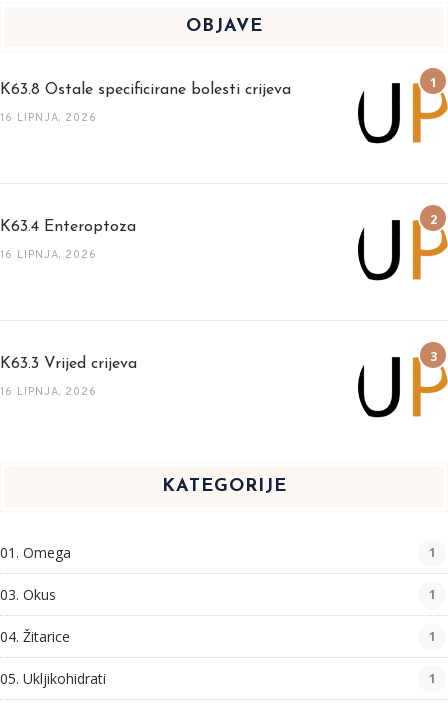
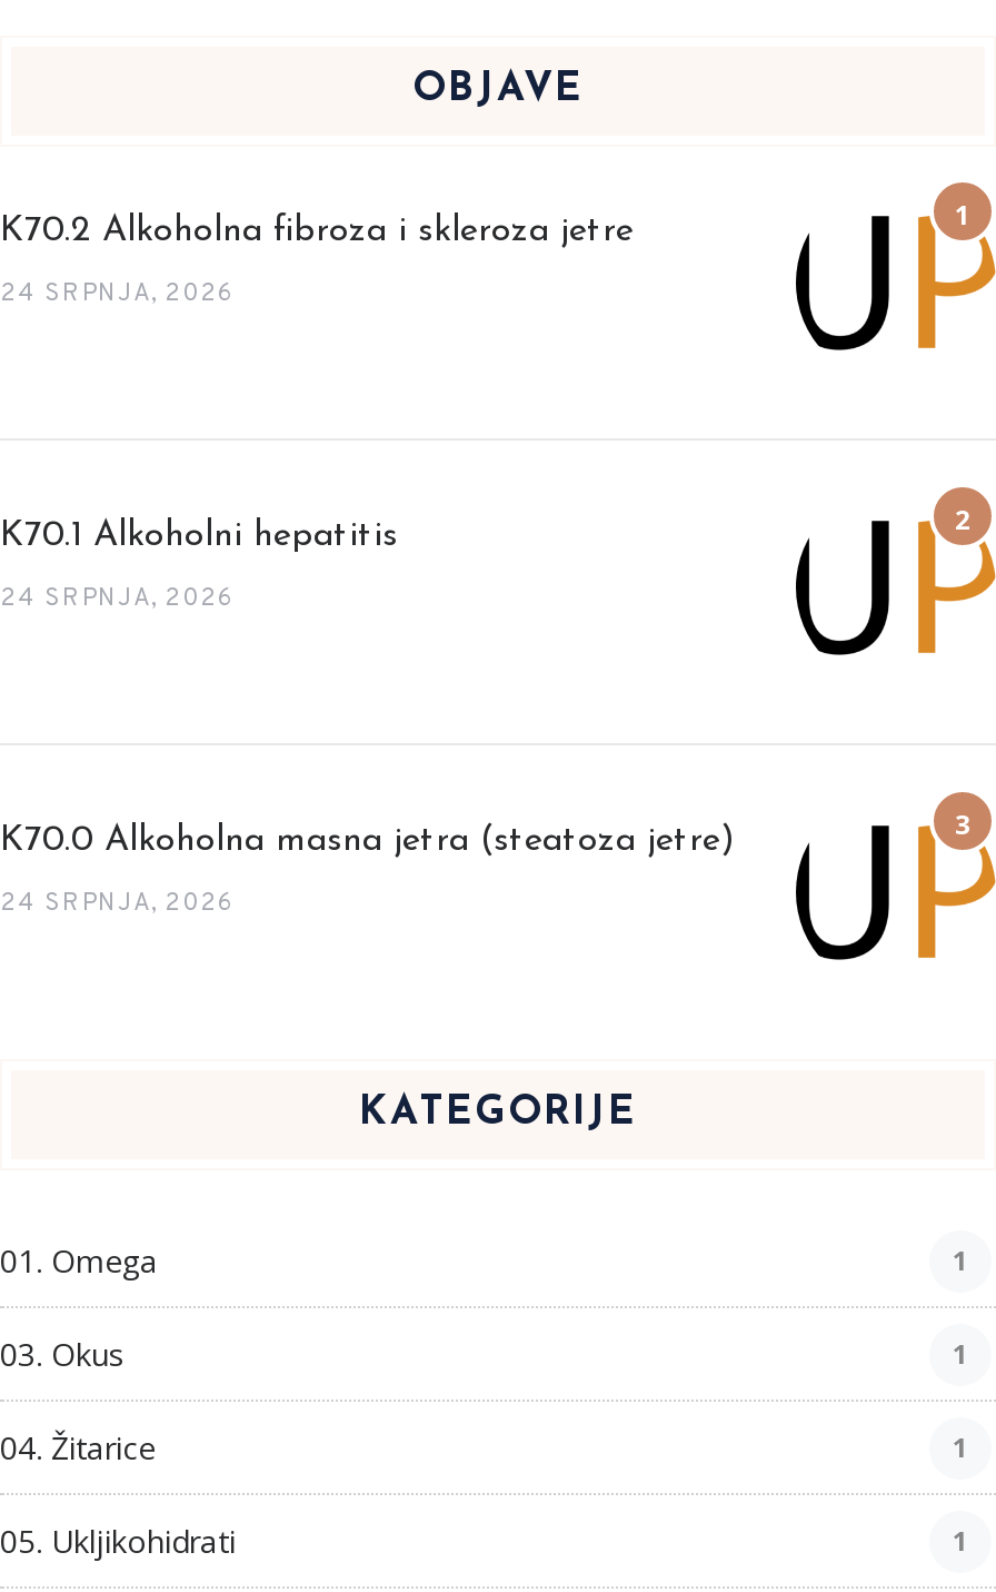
[0,82,291,98] K63.8 Ostale specificirane bolesti crijeva -> [0,213,634,249] K70.2 Alkoholna fibroza i skleroza jetre
[0,111,97,125] 16 LIPNJA, 2026 -> [0,277,236,309] 24 SRPNJA, 2026
[0,219,136,235] K63.4 Enteroptoza -> [0,518,398,553] K70.1 Alkoholni hepatitis
[0,248,97,262] 16 LIPNJA, 2026 -> [0,582,236,613] 24 SRPNJA, 2026
[0,356,137,372] K63.3 Vrijed crijeva -> [0,823,736,858] K70.0 Alkoholna masna jetra (steatoza jetre)
[0,385,97,399] 16 LIPNJA, 2026 -> [0,887,236,918] 24 SRPNJA, 2026

